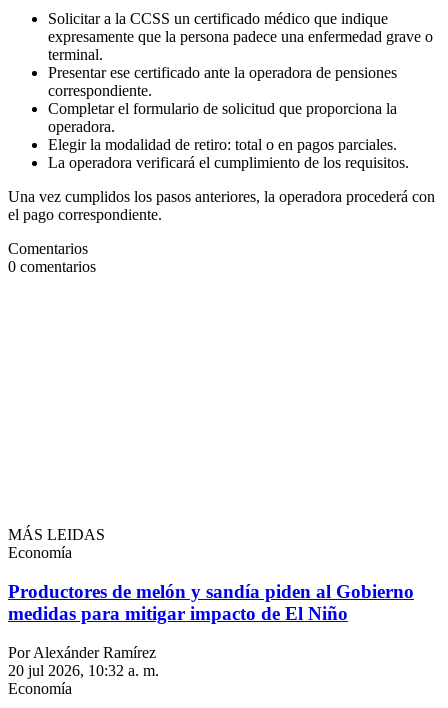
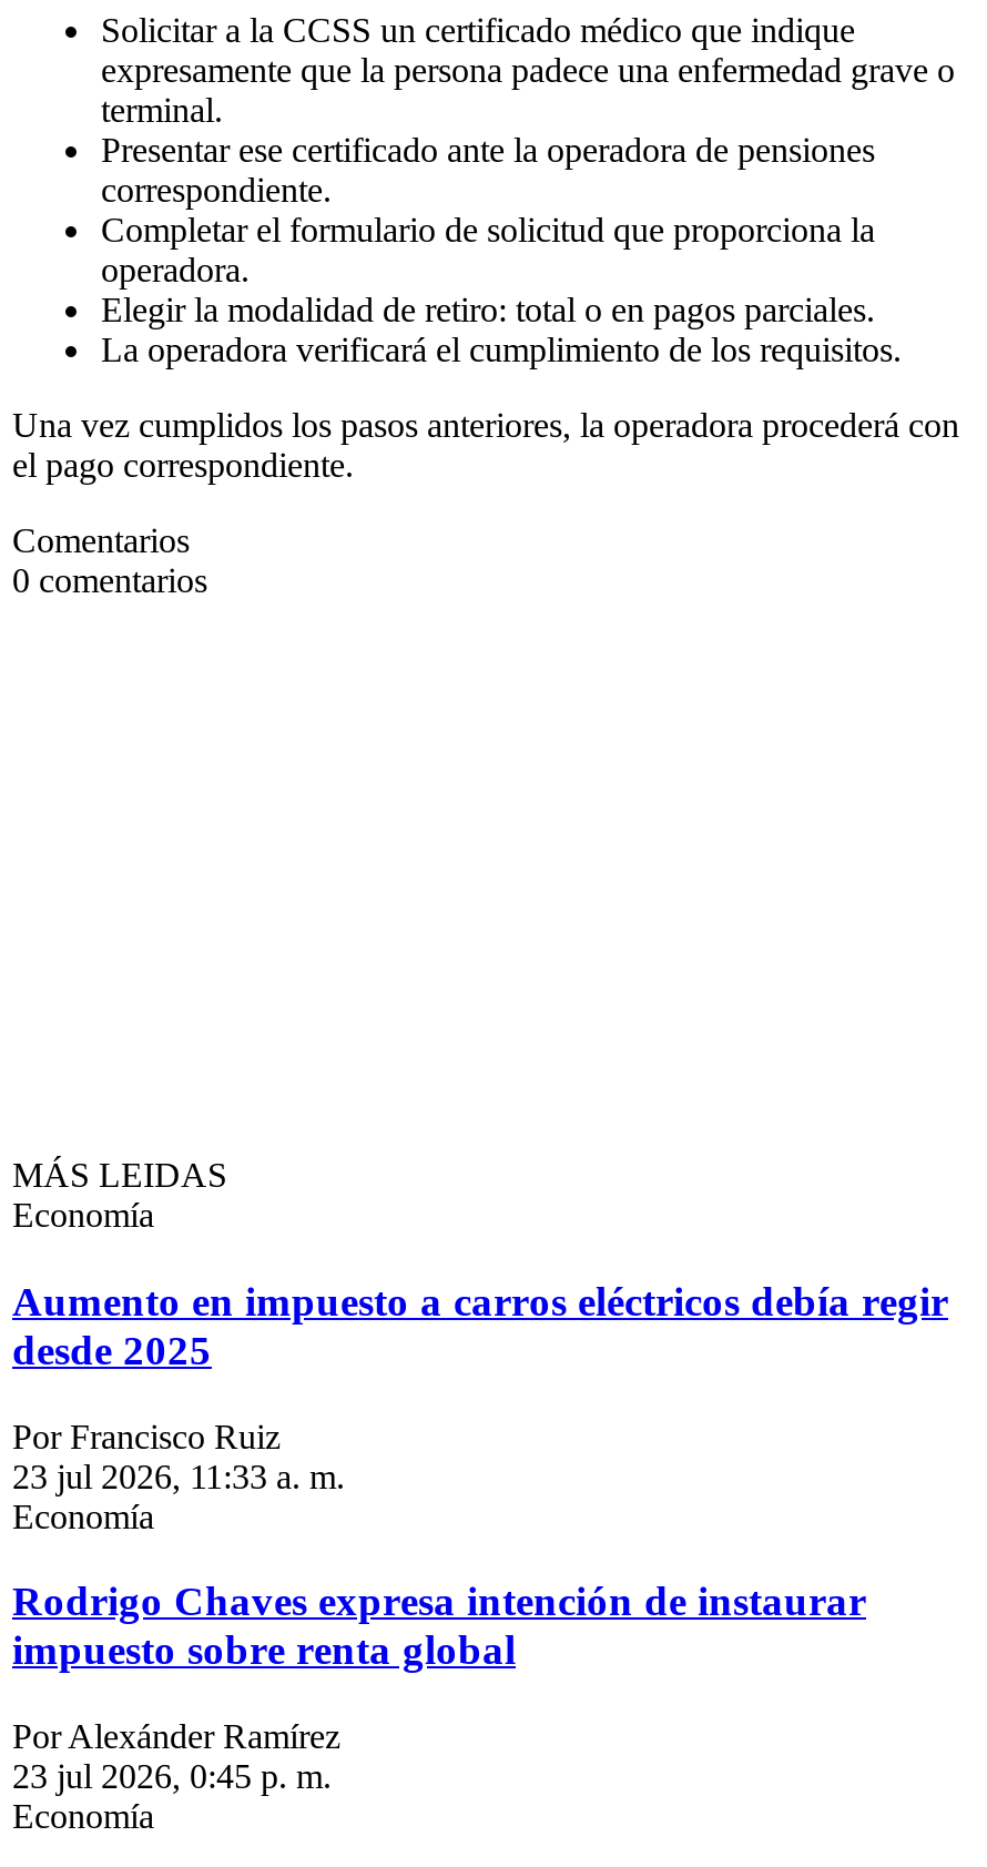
[8,581,414,624] Productores de melón y sandía piden al Gobierno | medidas para mitigar impacto de El Niño -> [12,1278,948,1674] Aumento en impuesto a carros eléctricos debía regir | desde 2025 | Por Francisco Ruiz | 23 jul 2026, 11:33 a. m. | Economía | Rodrigo Chaves expresa intención de instaurar | impuesto sobre renta global
[8,662,159,679] 20 jul 2026, 10:32 a. m. -> [12,1757,332,1795] 23 jul 2026, 0:45 p. m.

